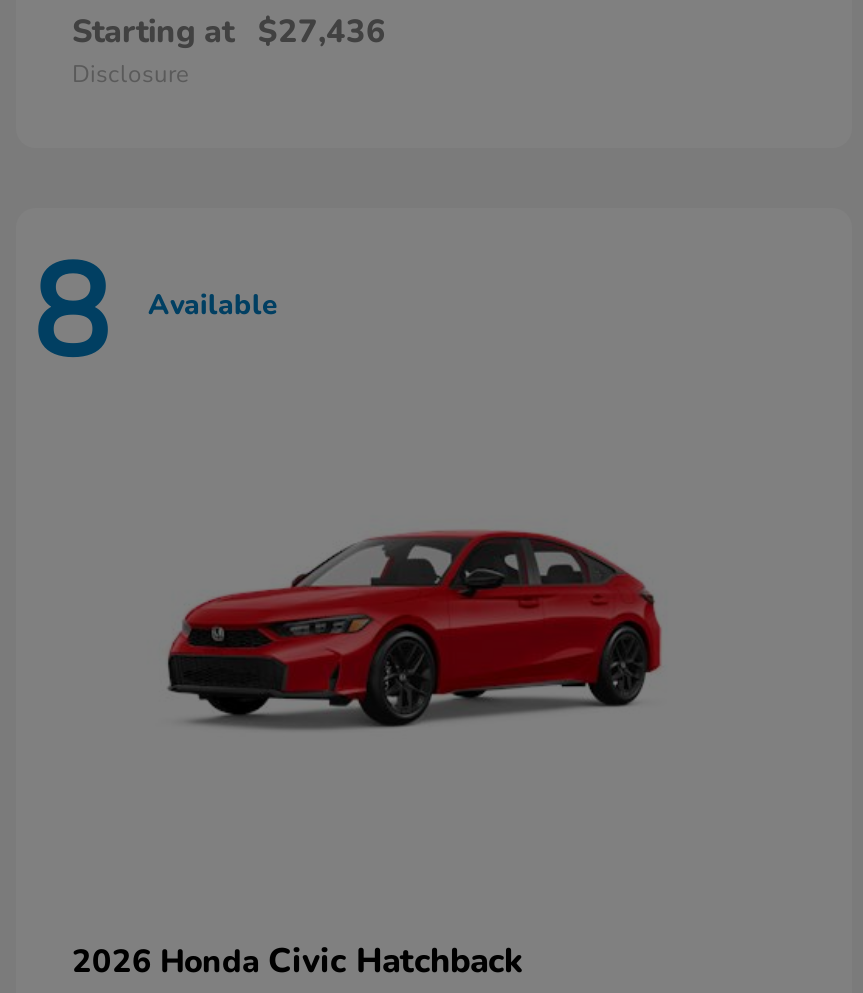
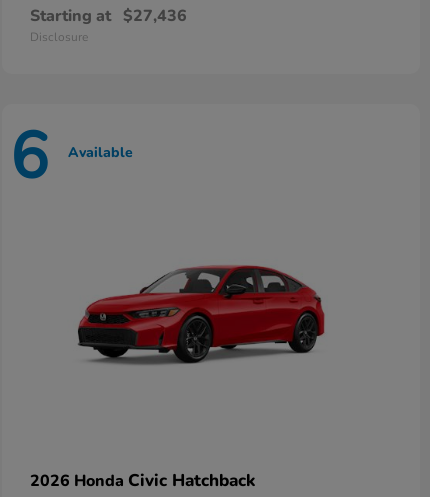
[32,226,278,402] 8 Available -> [10,113,133,201] 6 Available

